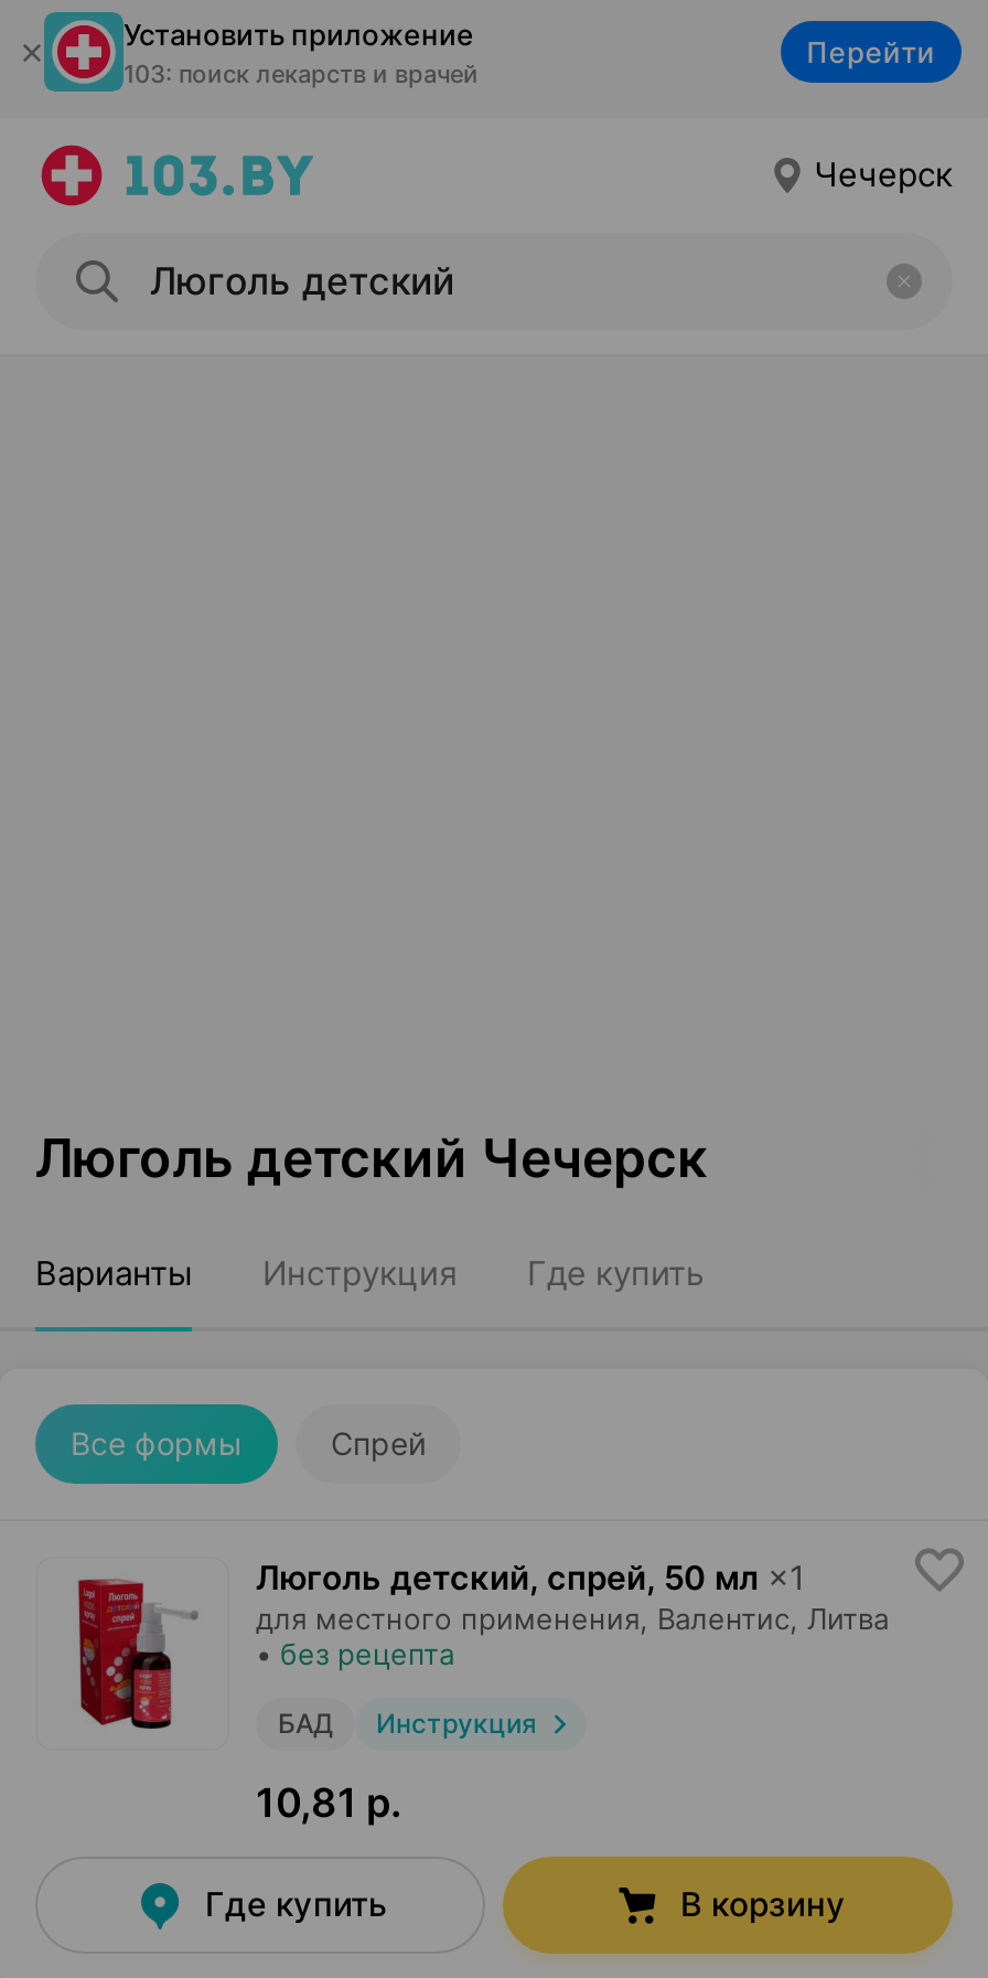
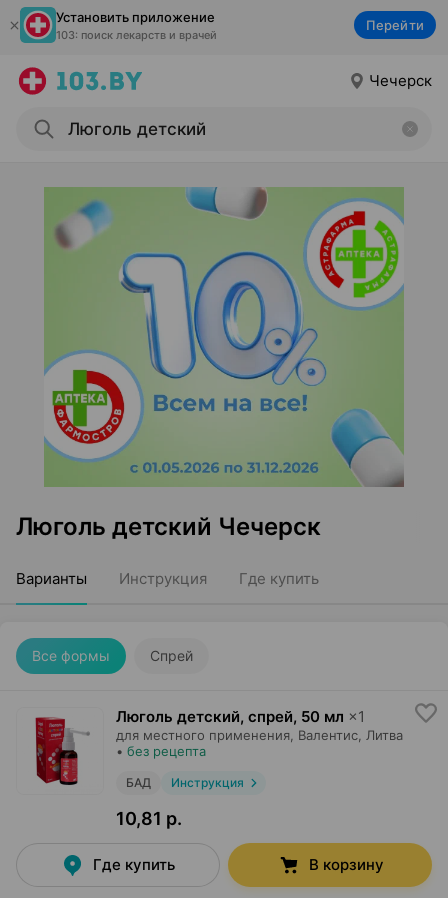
none -> [43,186,405,488] [image]

